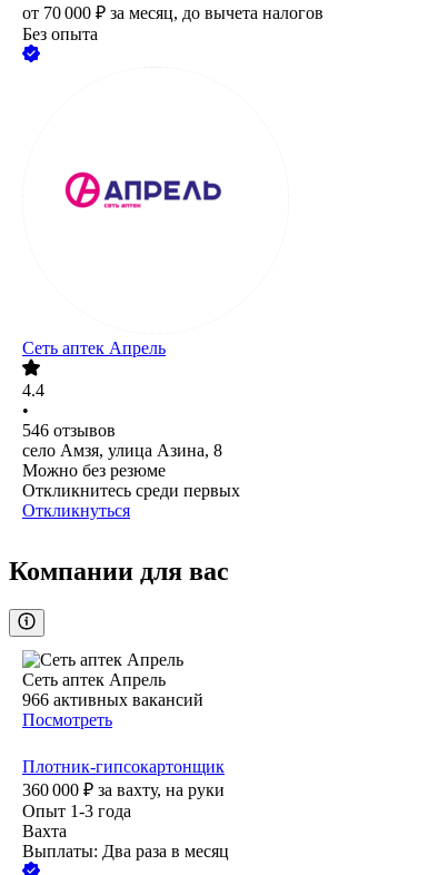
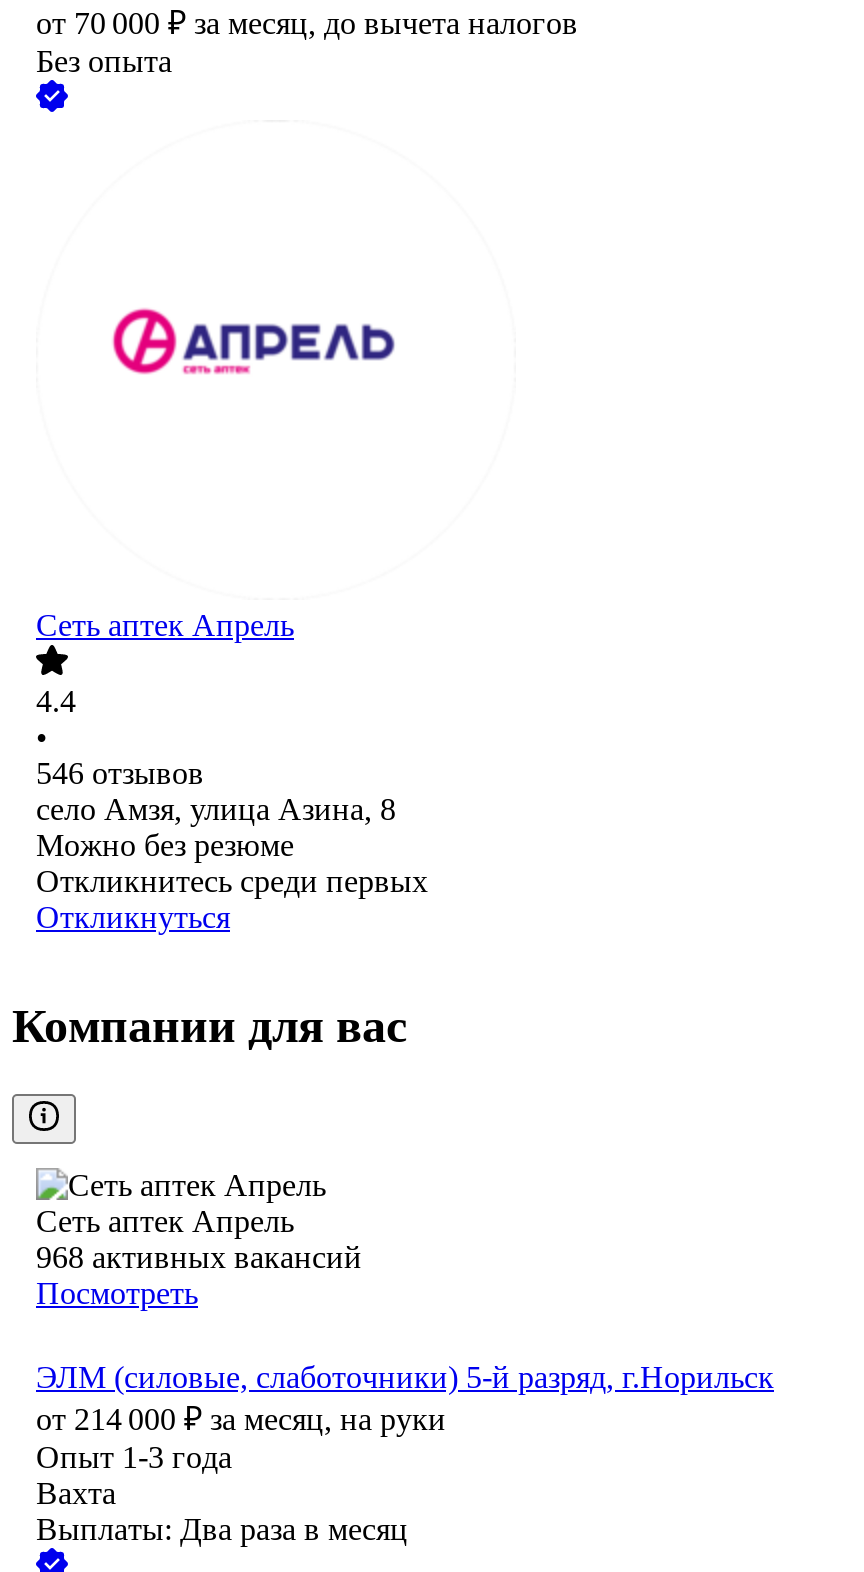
[22,691,203,709] 966 активных вакансий -> [36,1241,362,1275] 968 активных вакансий
[22,757,225,800] Плотник-гипсокартонщик | 360 000 ₽ за вахту, на руки -> [36,1361,774,1437] ЭЛМ (силовые, слаботочники) 5-й разряд, г.Норильск | от 214 000 ₽ за месяц, на руки

